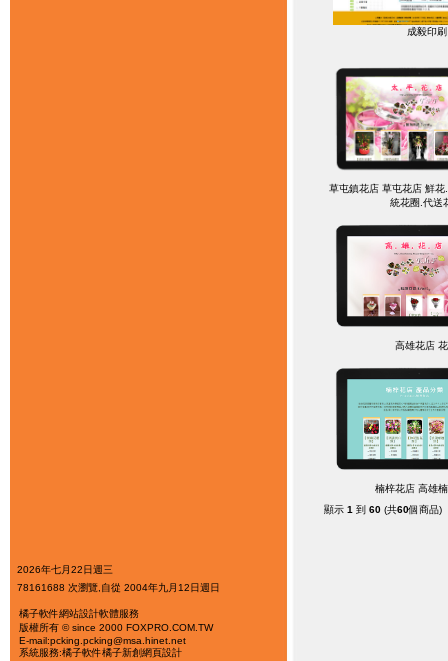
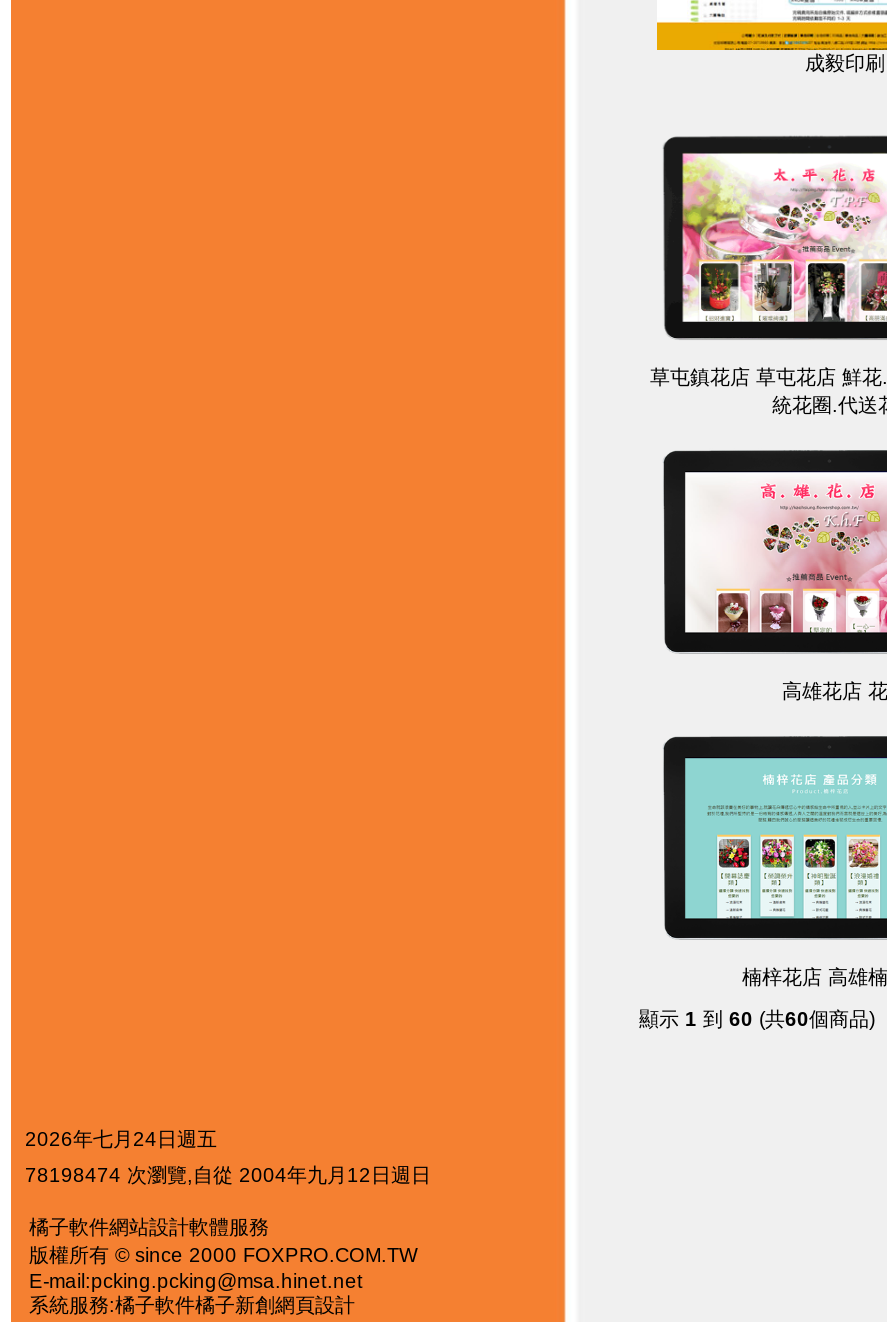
[11,564,119,575] 2026年七月22日週三 -> [13,1128,229,1150] 2026年七月24日週五
[11,582,220,593] 78161688 次瀏覽,自從 2004年九月12日週日 -> [13,1164,431,1186] 78198474 次瀏覽,自從 2004年九月12日週日

